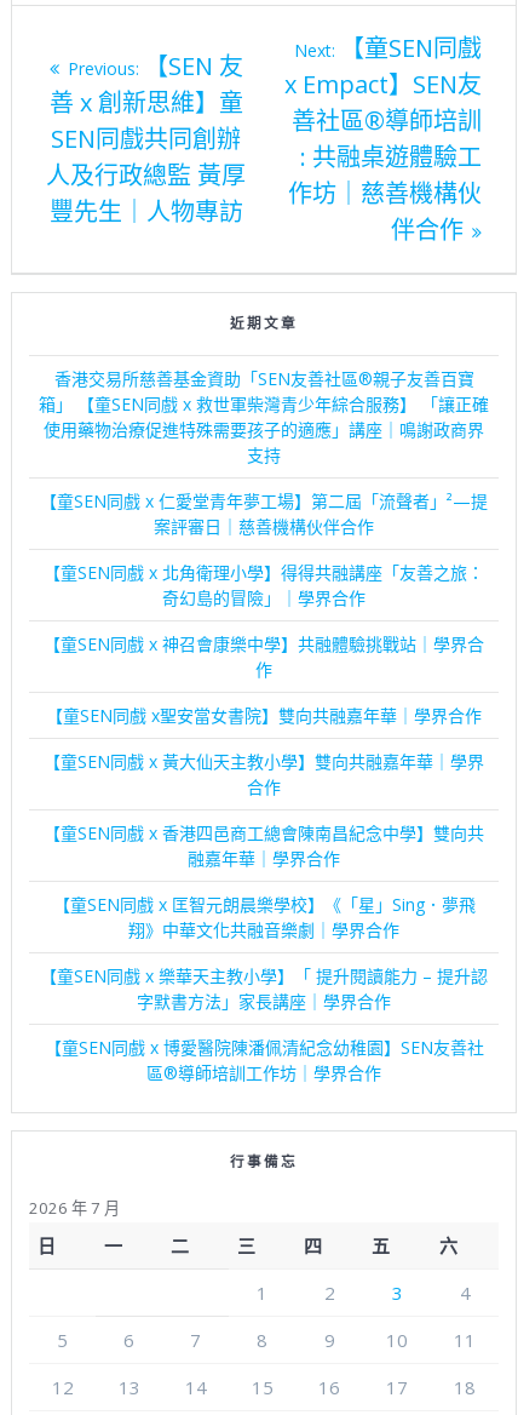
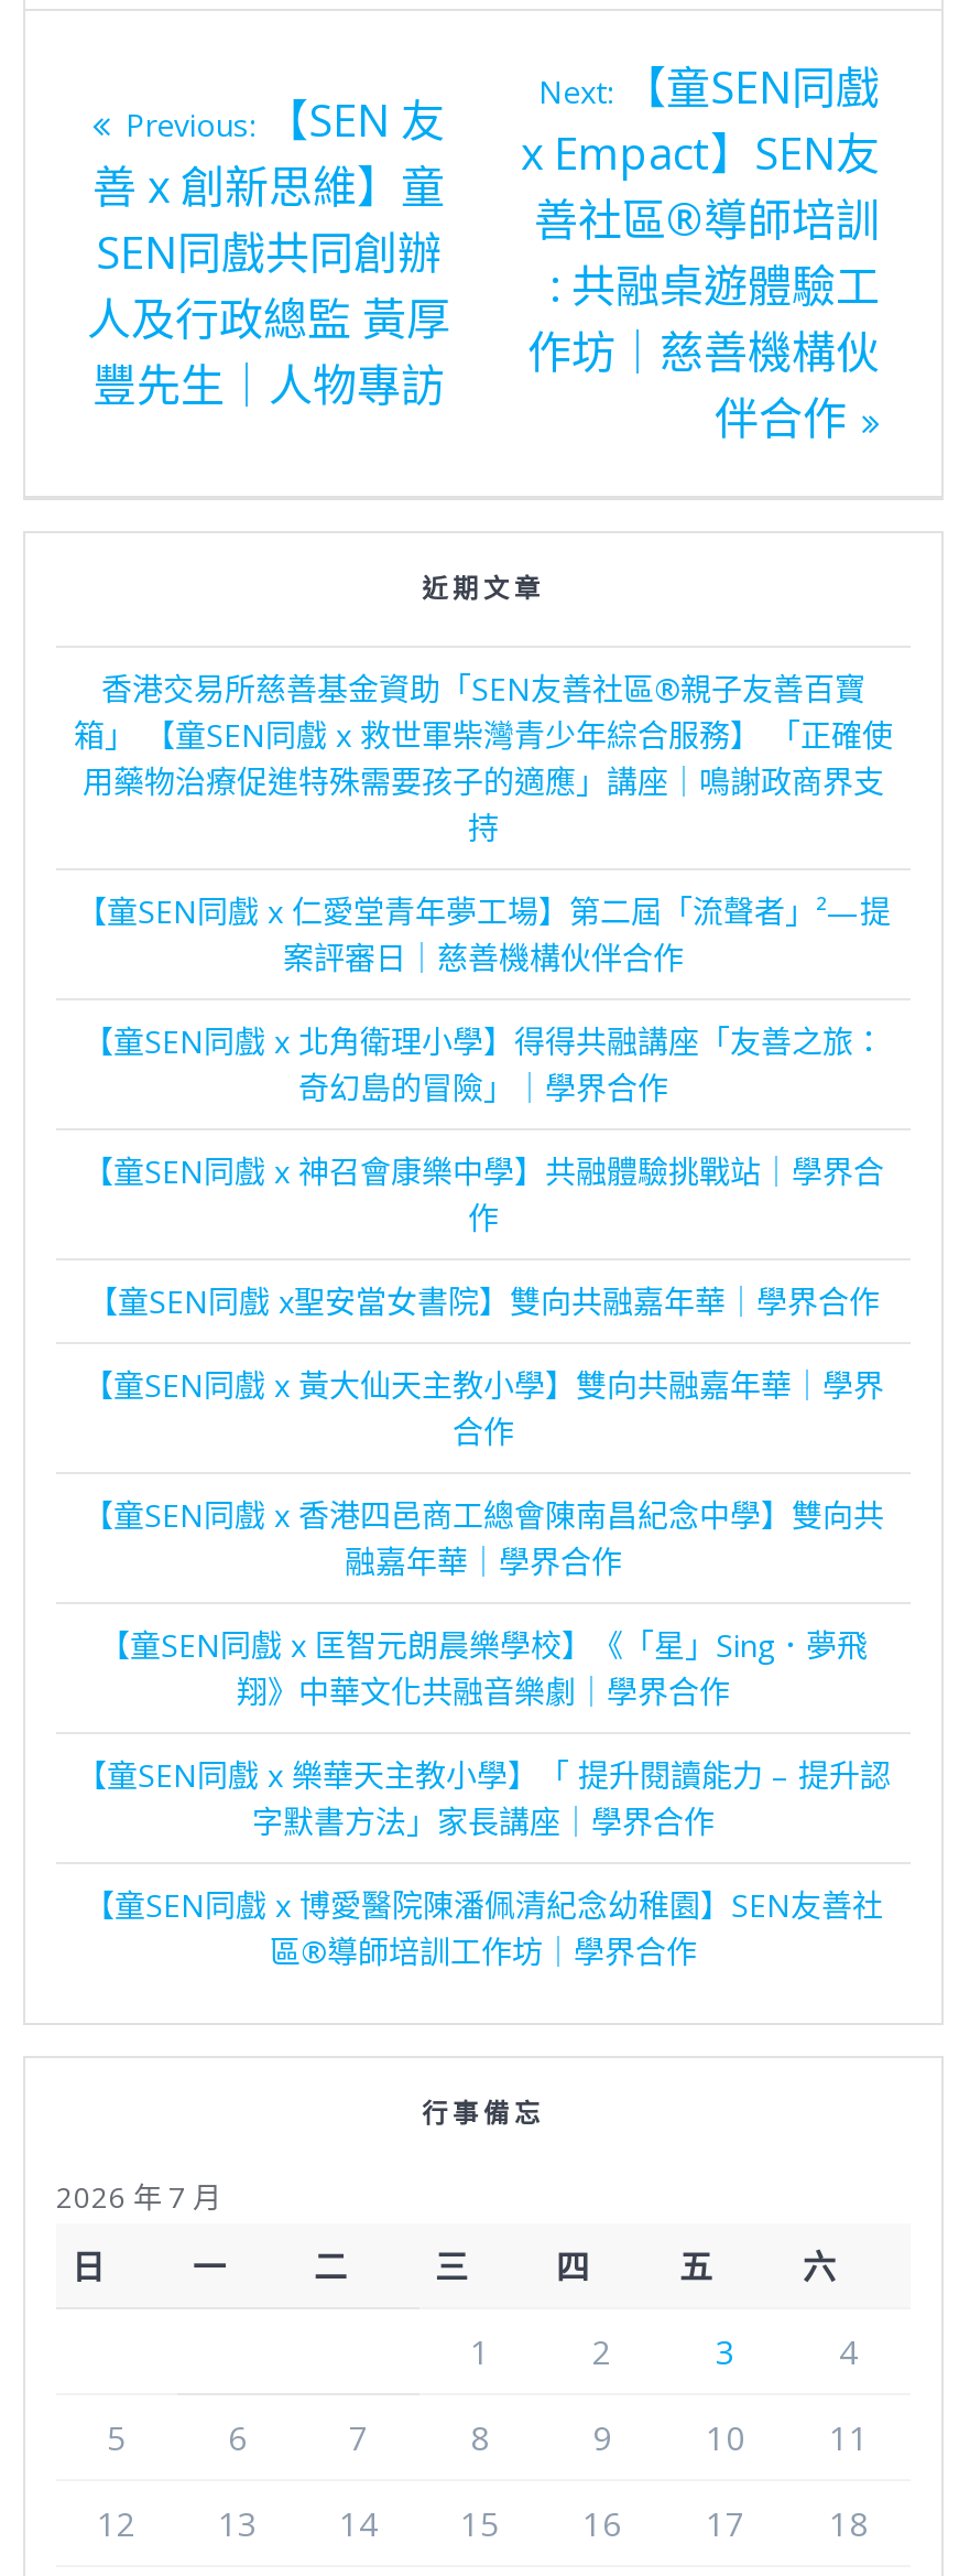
[39,393,489,467] 箱」 【童SEN同戲 x 救世軍柴灣青少年綜合服務】 「讓正確 | 使用藥物治療促進特殊需要孩子的適應」講座｜鳴謝政商界 | 支持 -> [74,715,893,849] 箱」 【童SEN同戲 x 救世軍柴灣青少年綜合服務】 「正確使 | 用藥物治療促進特殊需要孩子的適應」講座｜鳴謝政商界支 | 持

